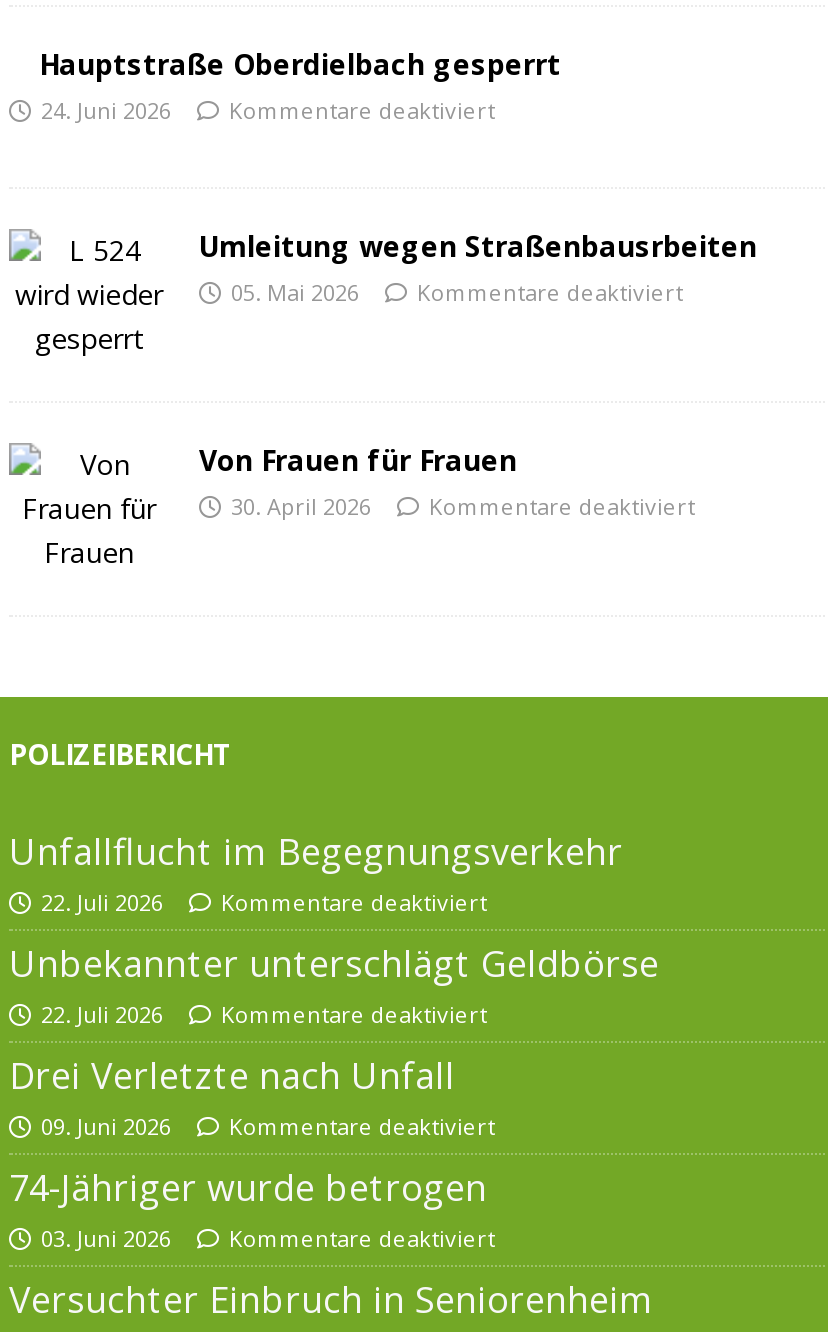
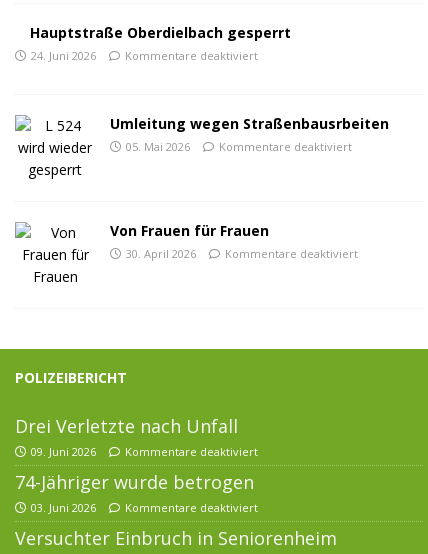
[9,827,659,1029] Unfallflucht im Begegnungsverkehr | 22. Juli 2026 | Kommentare deaktiviert | Unbekannter unterschlägt Geldbörse | 22. Juli 2026 | Kommentare deaktiviert -> none

